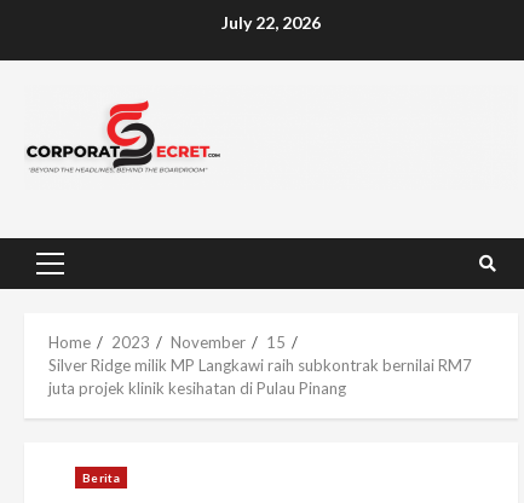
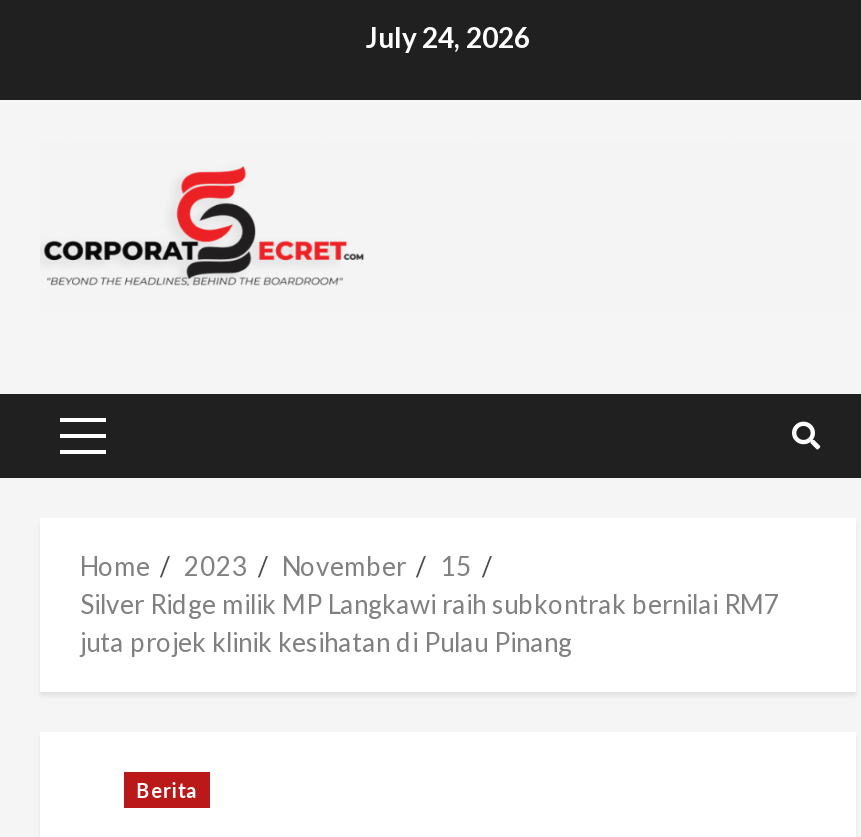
[221,11,321,32] July 22, 2026 -> [366,19,530,53] July 24, 2026

